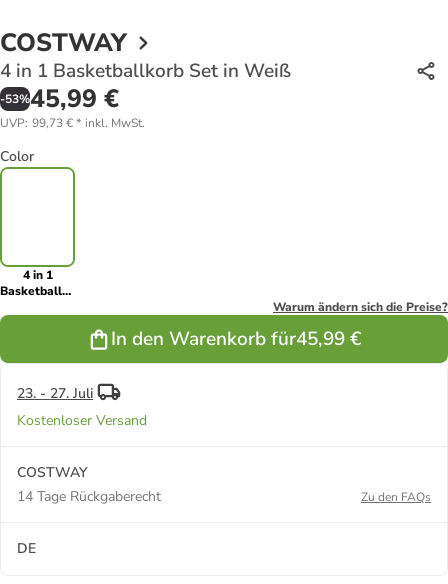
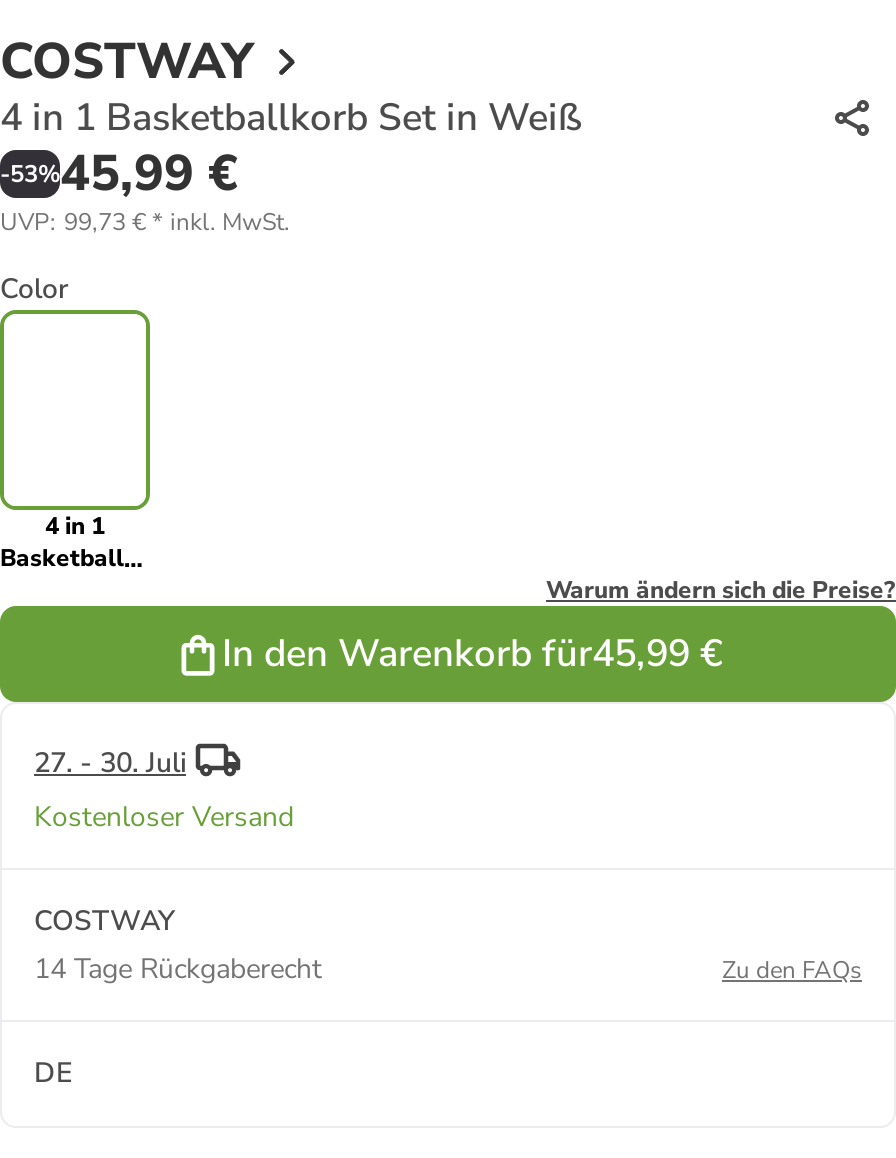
[17,384,93,403] 23. - 27. Juli -> [34,745,186,783] 27. - 30. Juli

